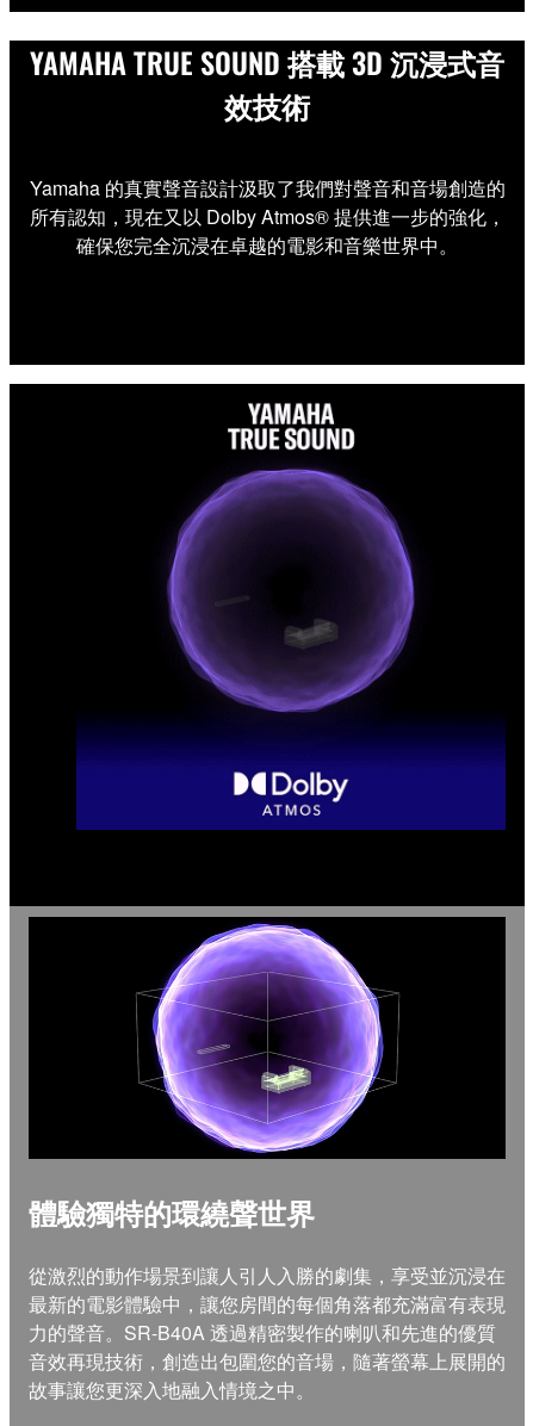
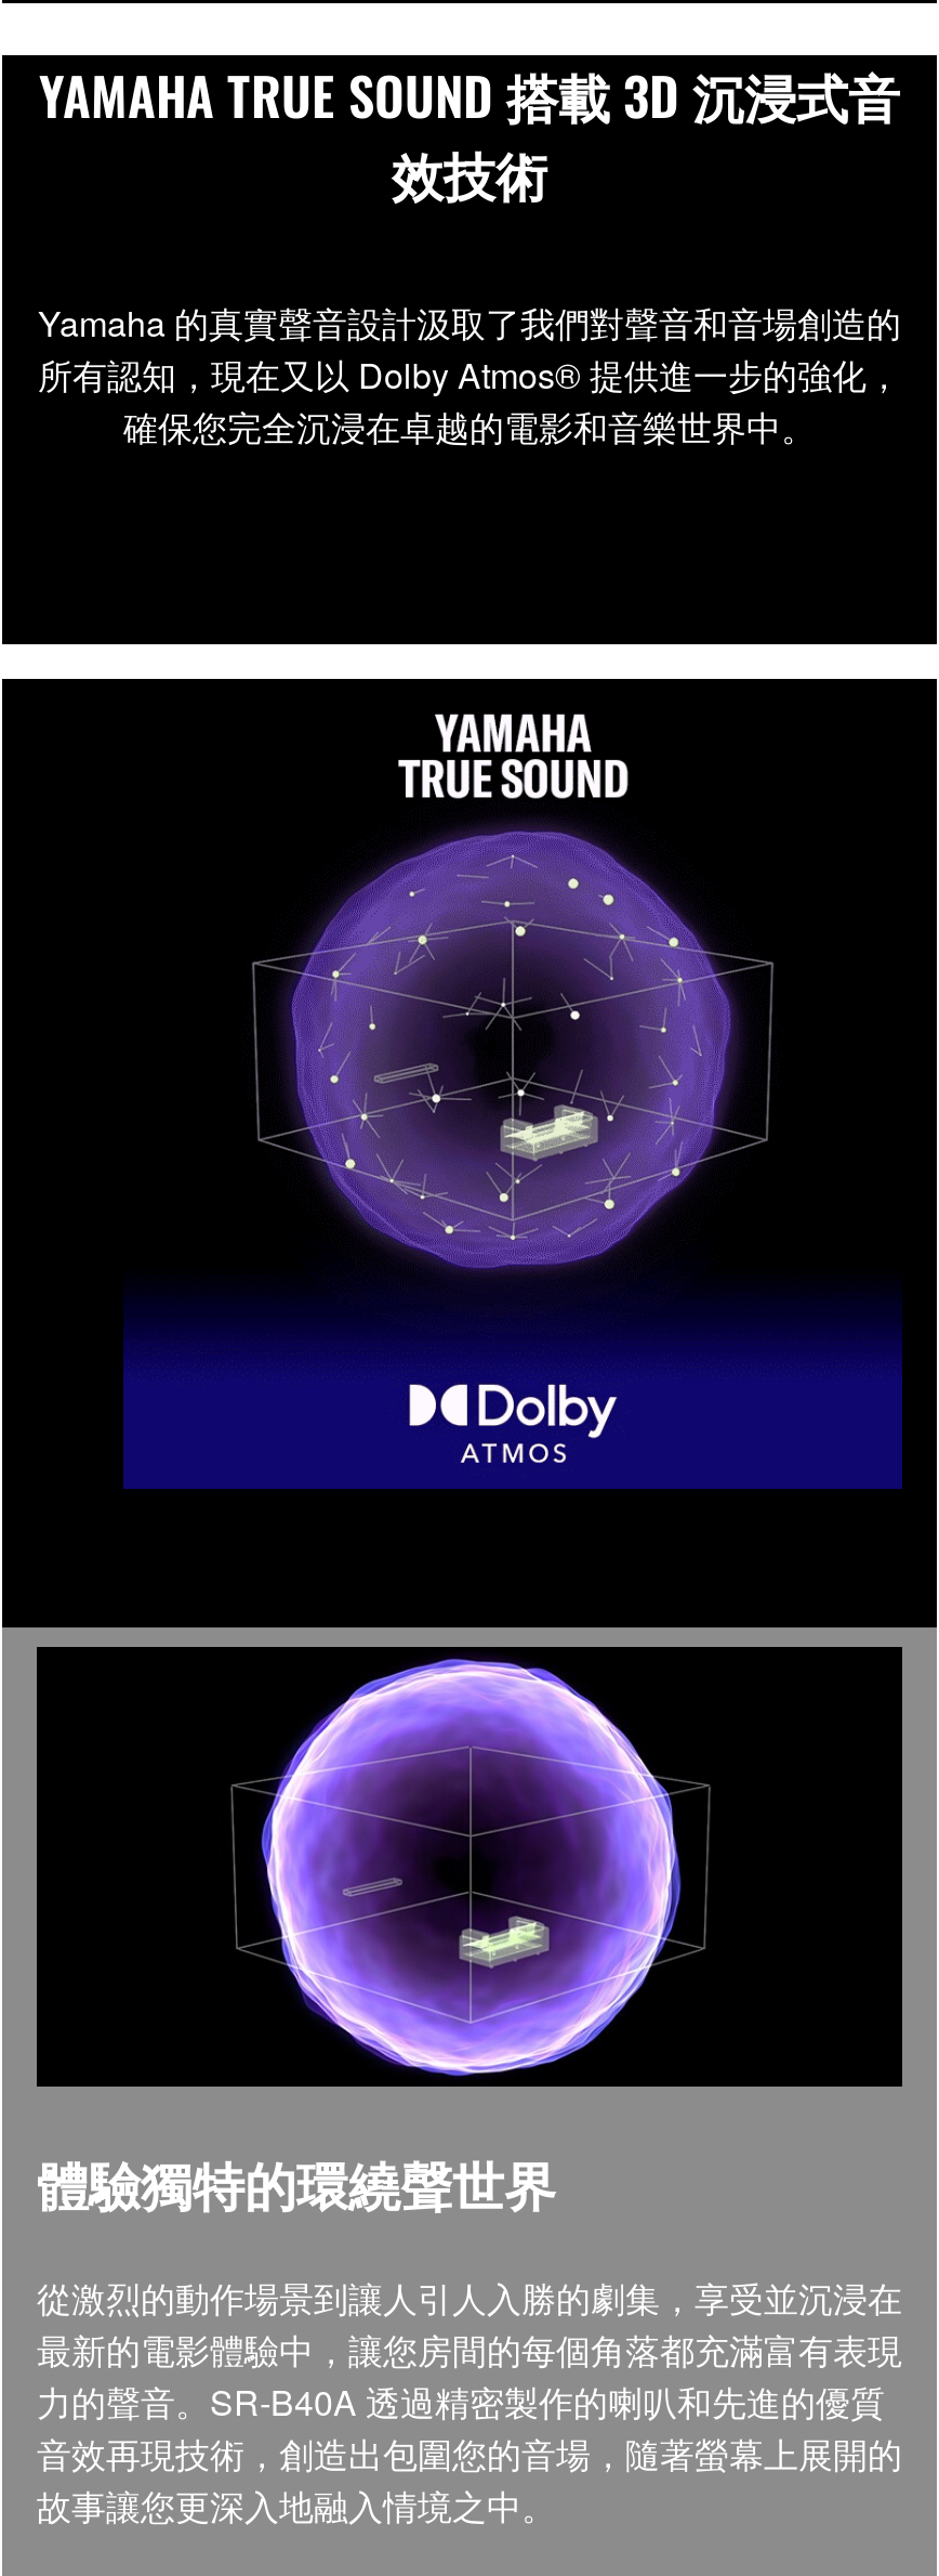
[168,471,415,713] [image] -> [251,837,775,1274] [image]

